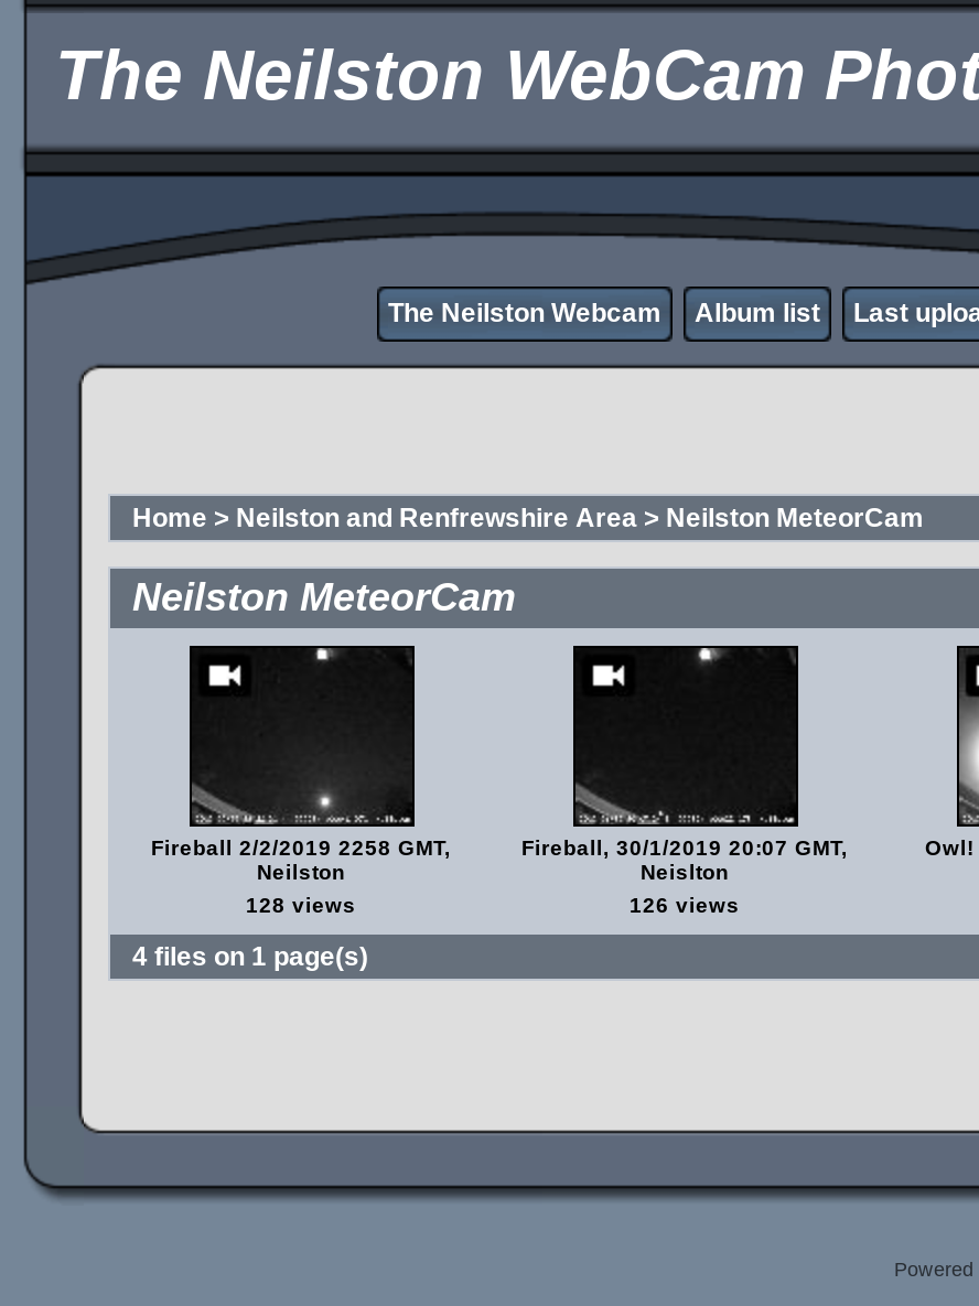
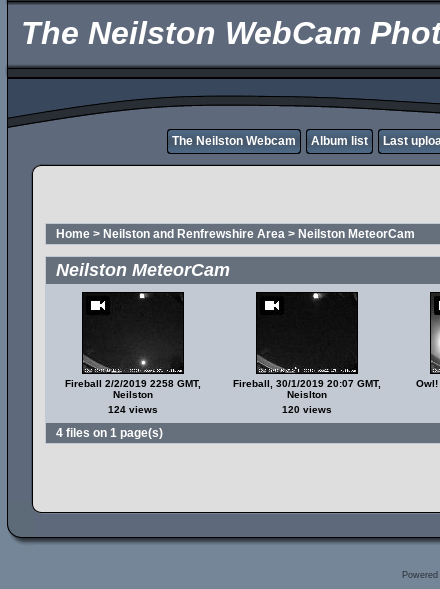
[246,893,356,917] 128 views -> [107,404,157,415] 124 views
[630,893,740,917] 126 views -> [281,404,331,415] 120 views

